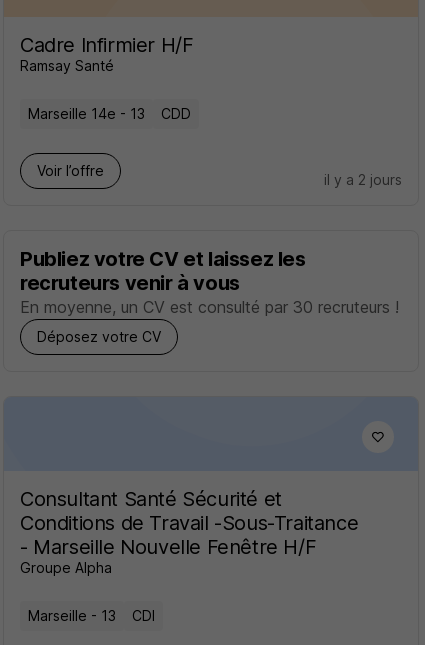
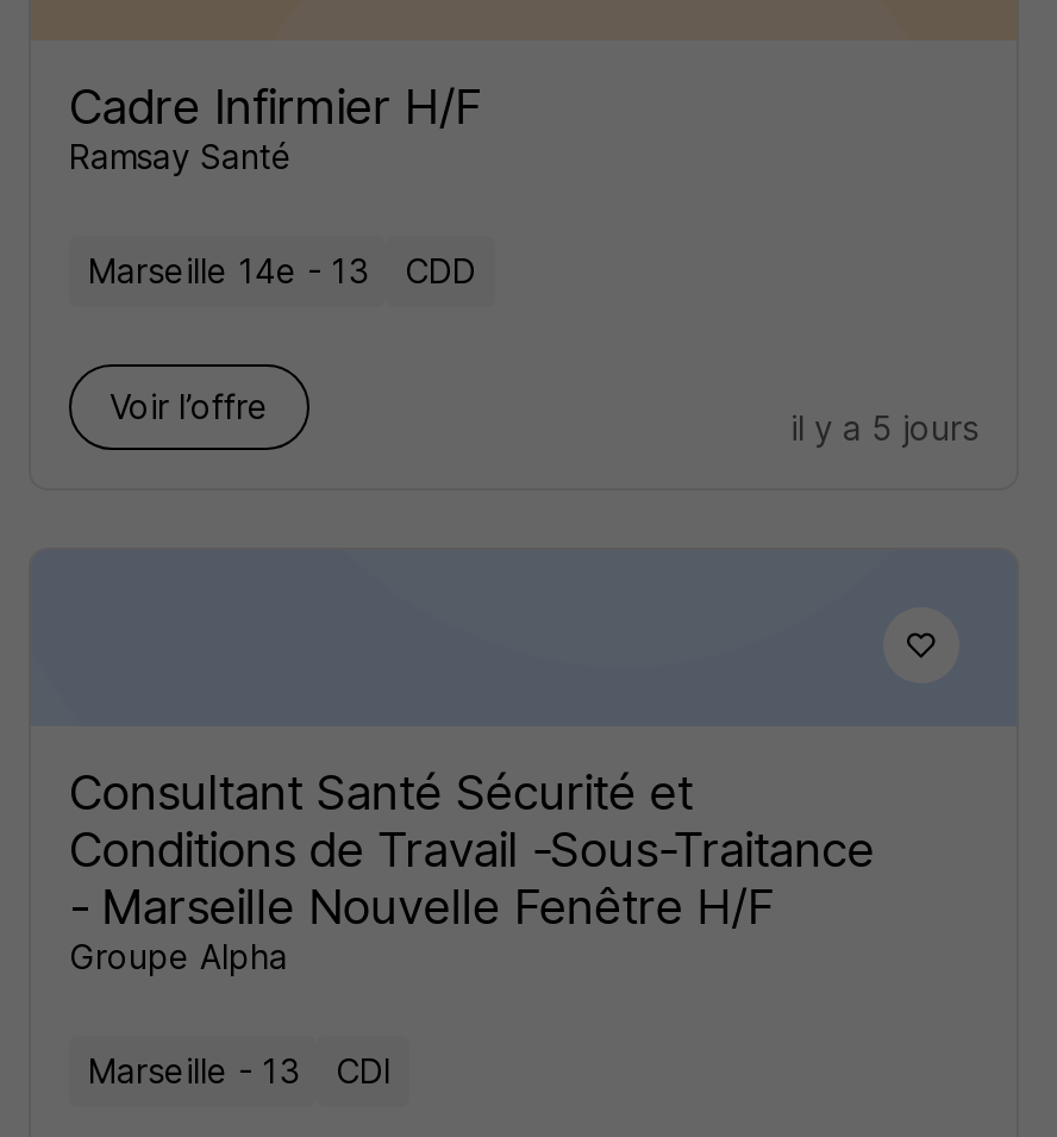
[20,171,402,345] il y a 2 jours | Publiez votre CV et laissez les | recruteurs venir à vous | En moyenne, un CV est consulté par 30 recruteurs ! | Déposez votre CV -> [790,407,978,448] il y a 5 jours

